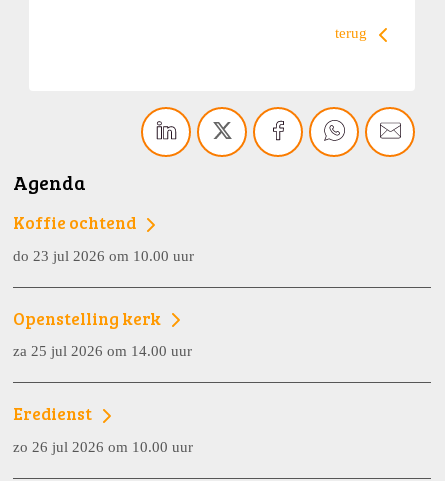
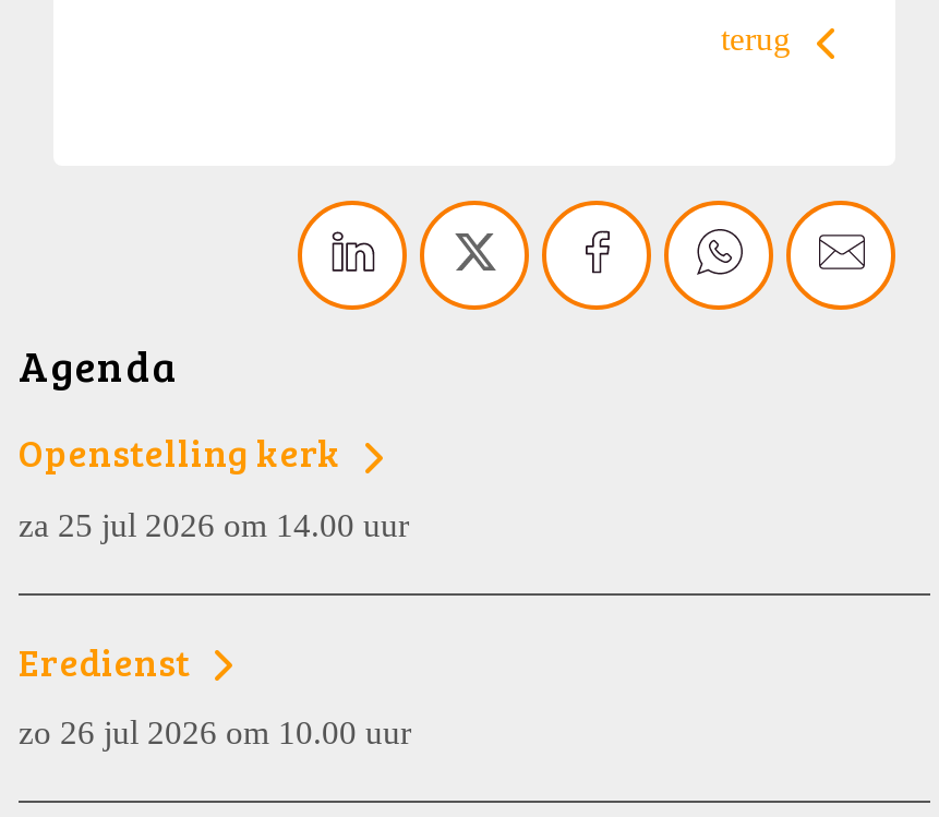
[13,210,194,264] Koffie ochtend | do 23 jul 2026 om 10.00 uur -> none

